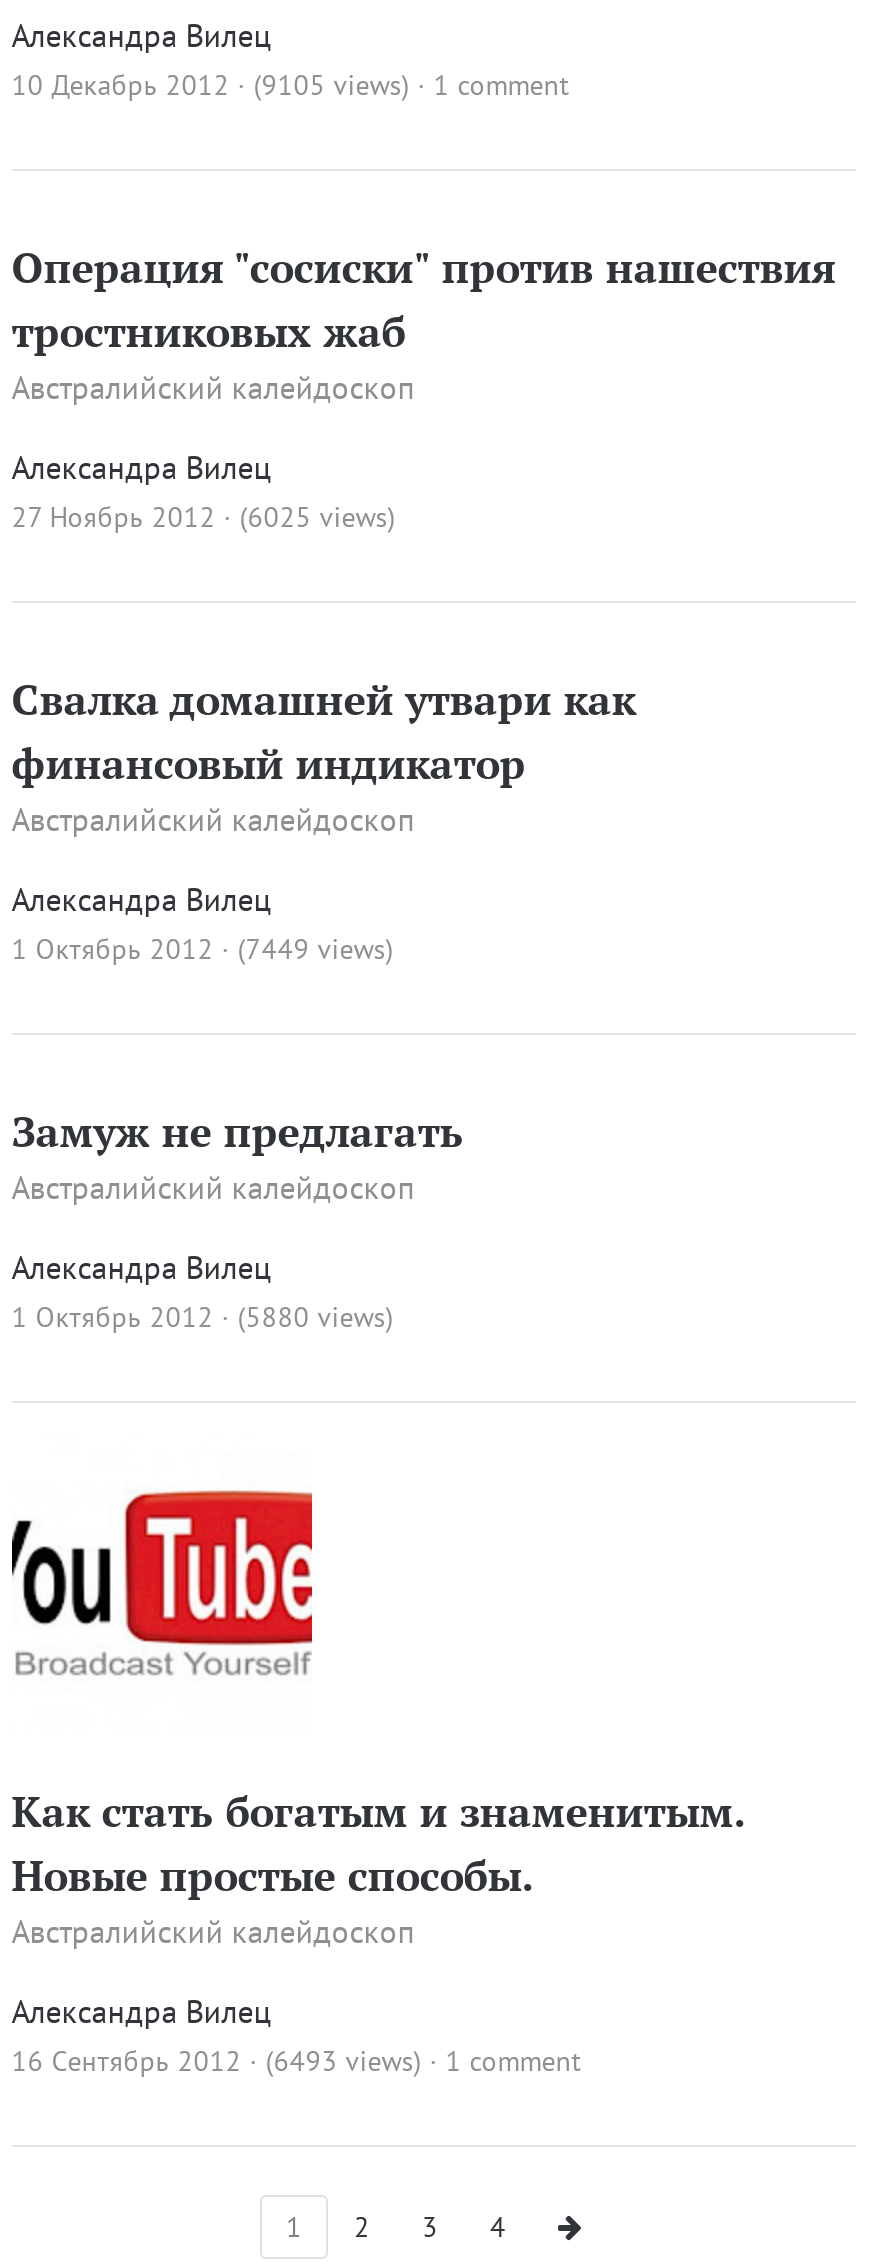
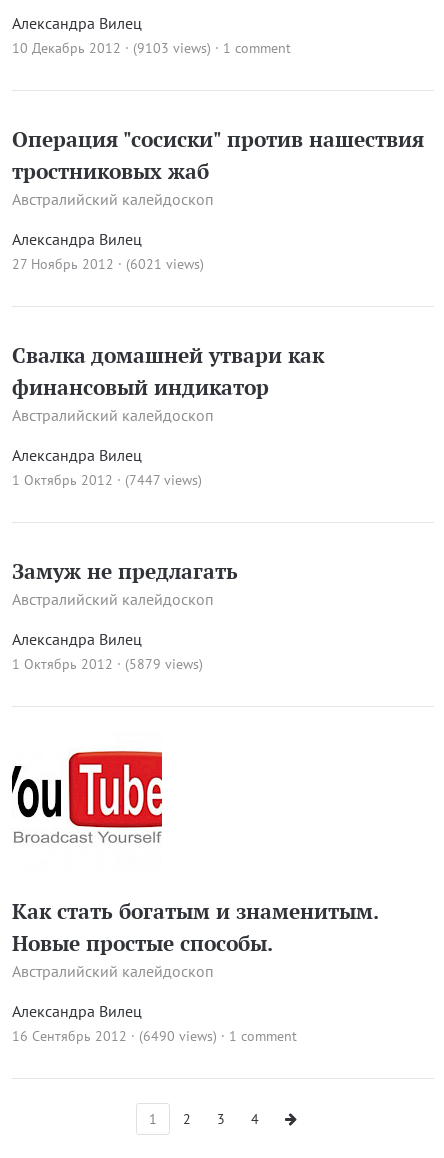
[12,67,570,103] 10 Декабрь 2012 · (9105 views) · 1 comment -> [12,39,291,57] 10 Декабрь 2012 · (9103 views) · 1 comment
[12,499,396,535] 27 Ноябрь 2012 · (6025 views) -> [12,255,204,273] 27 Ноябрь 2012 · (6021 views)
[12,931,394,967] 1 Октябрь 2012 · (7449 views) -> [12,471,202,489] 1 Октябрь 2012 · (7447 views)
[12,1299,394,1335] 1 Октябрь 2012 · (5880 views) -> [12,655,203,673] 1 Октябрь 2012 · (5879 views)
[12,2043,582,2079] 16 Сентябрь 2012 · (6493 views) · 1 comment -> [12,1027,297,1045] 16 Сентябрь 2012 · (6490 views) · 1 comment

